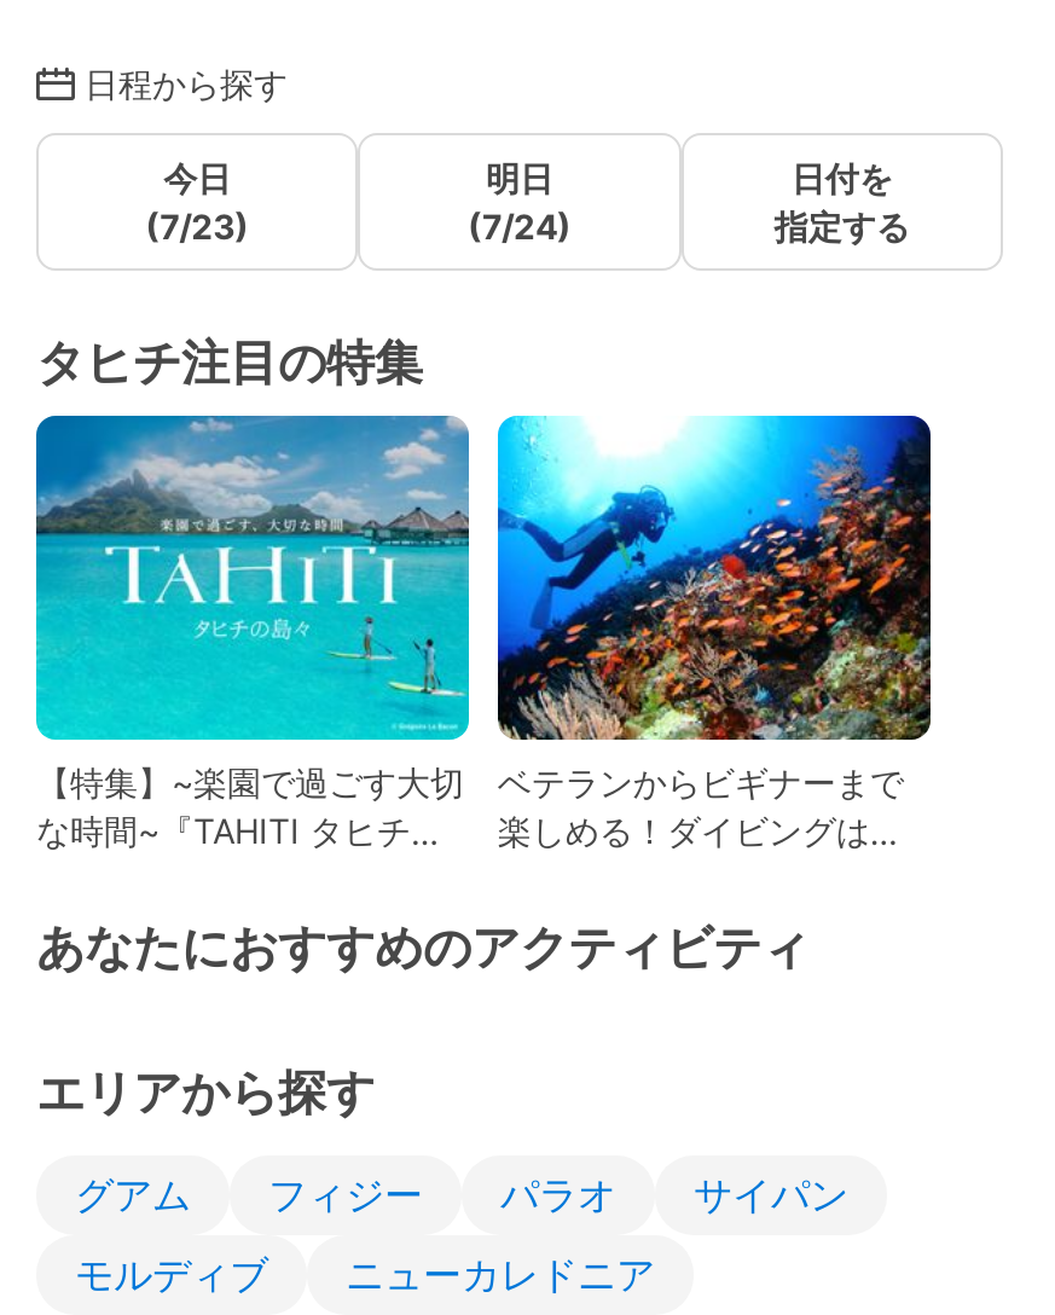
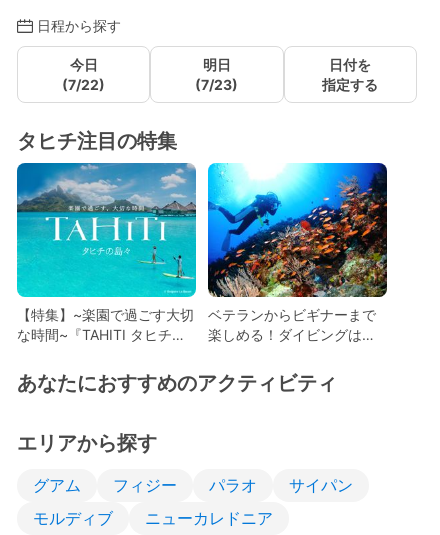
[146,206,249,247] (7/23) -> [62,76,105,93] (7/22)
[468,206,572,247] (7/24) -> [195,76,238,93] (7/23)

